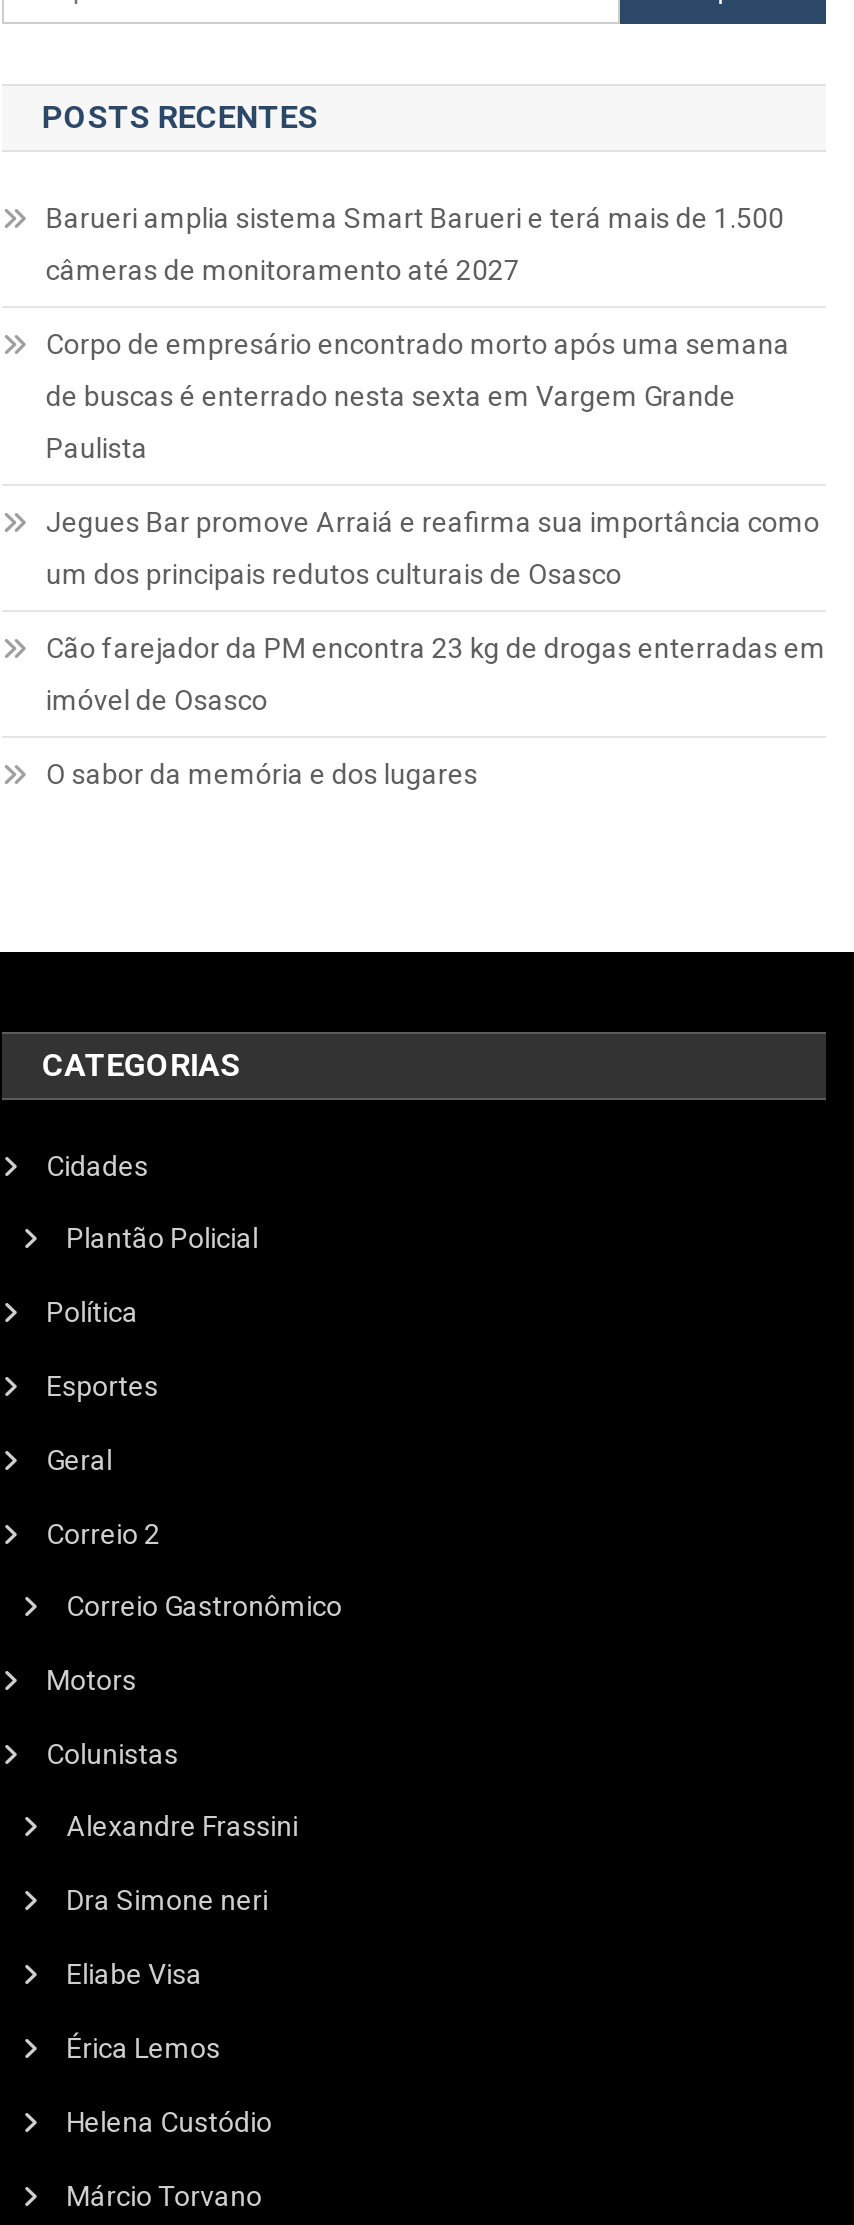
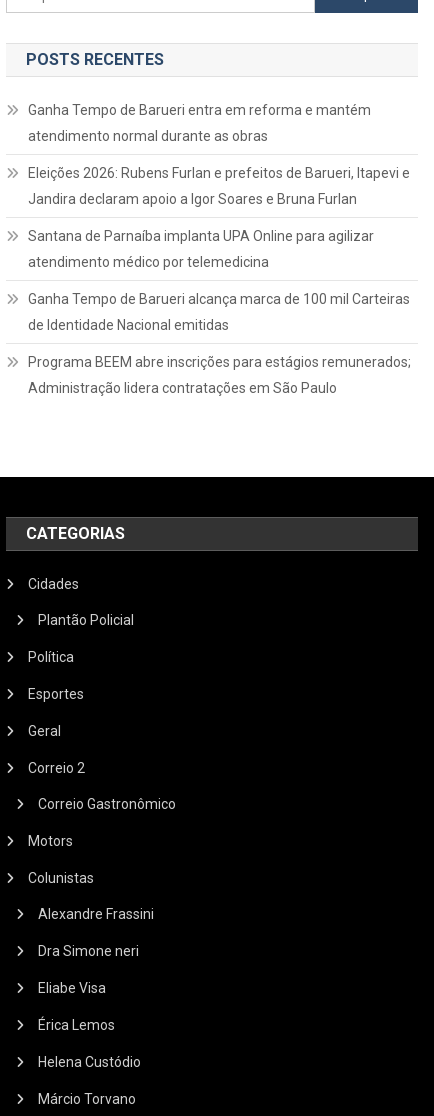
[46,203,784,235] Barueri amplia sistema Smart Barueri e terá mais de 1.500 -> [28,102,371,118] Ganha Tempo de Barueri entra em reforma e mantém
[46,255,520,287] câmeras de monitoramento até 2027 -> [28,128,268,144] atendimento normal durante as obras
[46,329,790,361] Corpo de empresário encontrado morto após uma semana -> [28,165,410,181] Eleições 2026: Rubens Furlan e prefeitos de Barueri, Itapevi e
[46,381,736,413] de buscas é enterrado nesta sexta em Vargem Grande -> [28,191,357,207] Jandira declaram apoio a Igor Soares e Bruna Furlan
[46,433,148,465] Paulista -> [28,228,374,244] Santana de Parnaíba implanta UPA Online para agilizar
[46,507,820,539] Jegues Bar promove Arraiá e reafirma sua importância como -> [28,254,269,270] atendimento médico por telemedicina
[46,559,622,591] um dos principais redutos culturais de Osasco -> [28,291,410,307] Ganha Tempo de Barueri alcança marca de 100 mil Carteiras
[46,633,826,665] Cão farejador da PM encontra 23 kg de drogas enterradas em -> [28,317,229,333] de Identidade Nacional emitidas
[46,685,268,717] imóvel de Osasco -> [28,354,411,370] Programa BEEM abre inscrições para estágios remunerados;
[46,759,478,791] O sabor da memória e dos lugares -> [28,380,337,396] Administração lidera contratações em São Paulo

